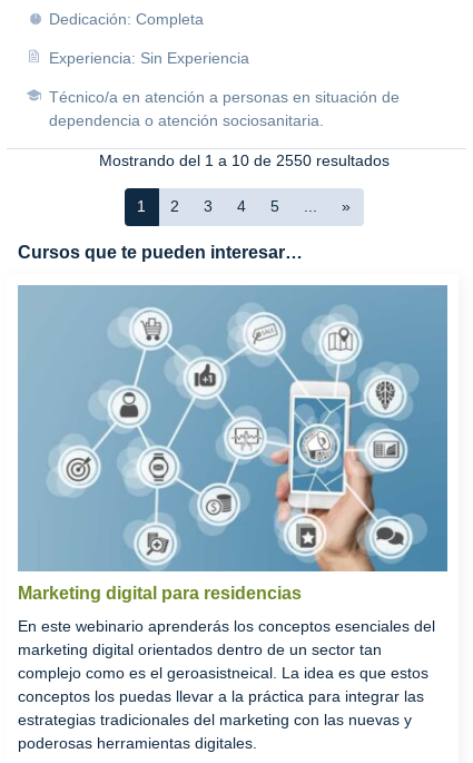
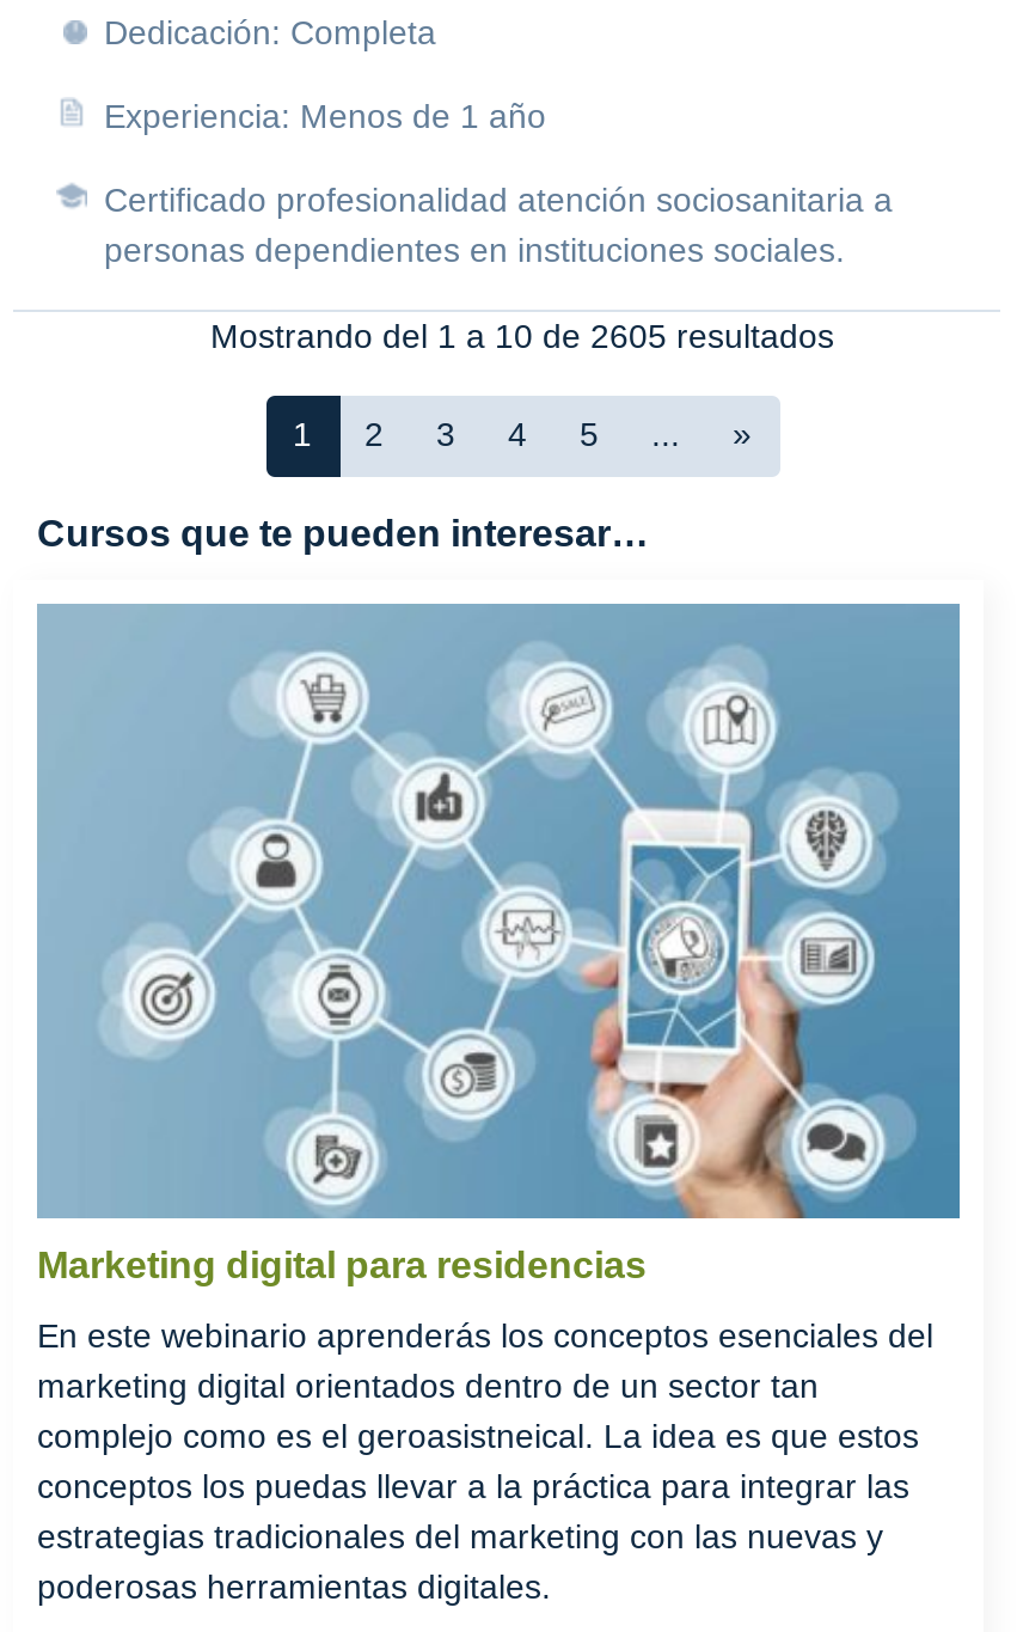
[49,49,249,67] Experiencia: Sin Experiencia -> [104,97,546,135] Experiencia: Menos de 1 año
[49,88,400,129] Técnico/a en atención a personas en situación de | dependencia o atención sociosanitaria. -> [104,181,893,269] Certificado profesionalidad atención sociosanitaria a | personas dependientes en instituciones sociales.
[98,151,389,169] Mostrando del 1 a 10 de 2550 resultados -> [210,317,834,355] Mostrando del 1 a 10 de 2605 resultados

